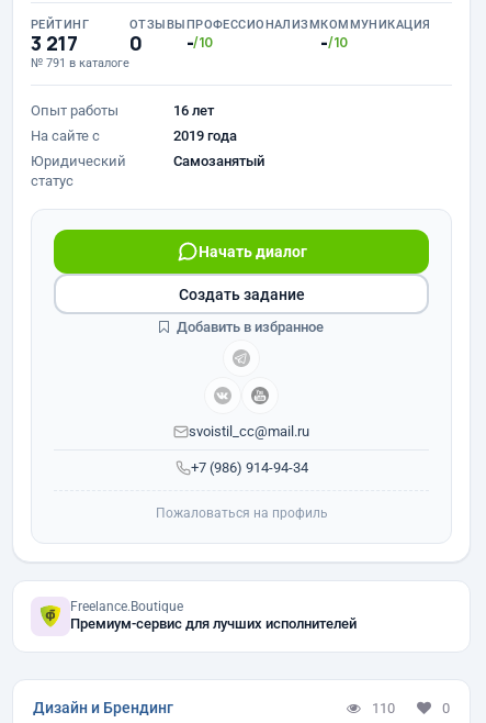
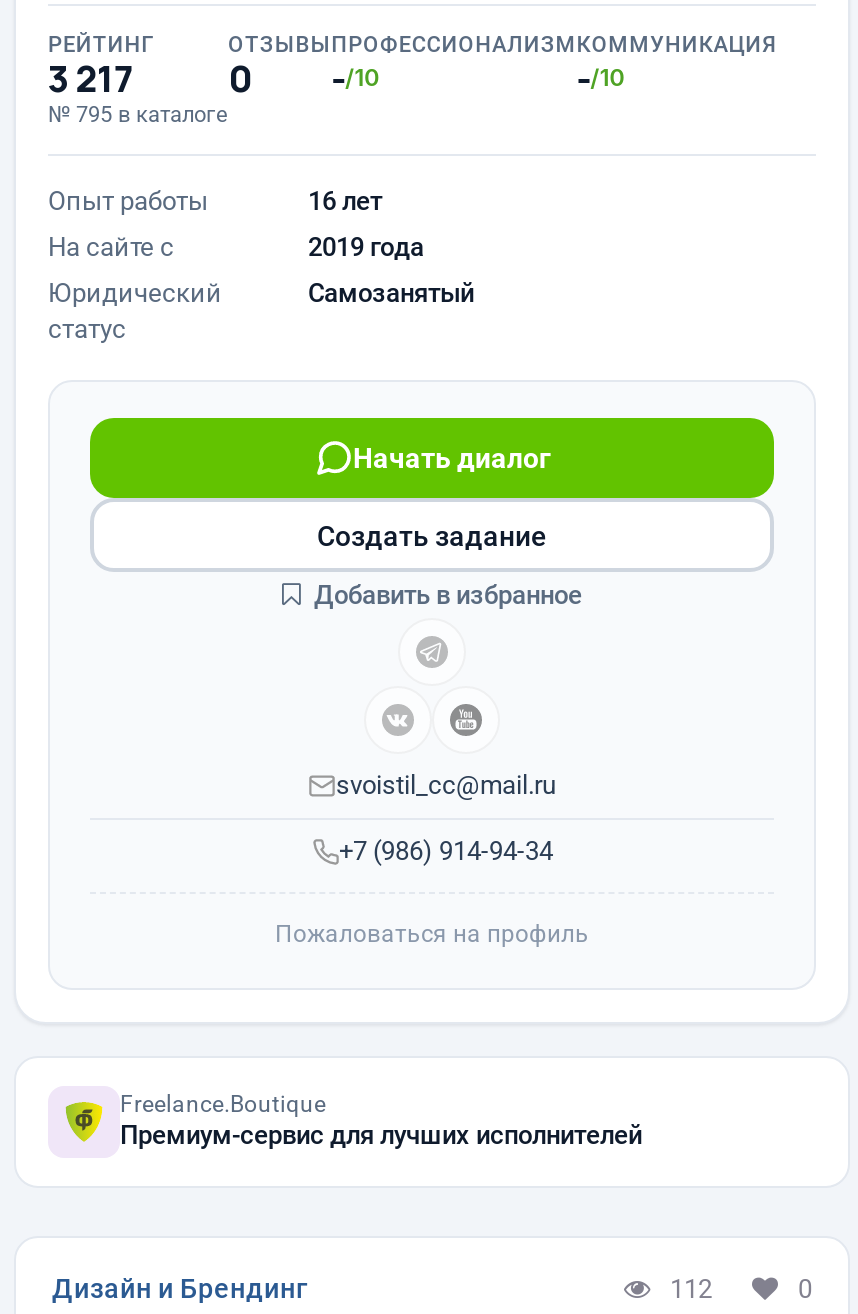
[31,56,129,70] № 791 в каталоге -> [48,102,228,128] № 795 в каталоге
[372,699,395,716] 110 -> [670,1273,712,1303] 112

